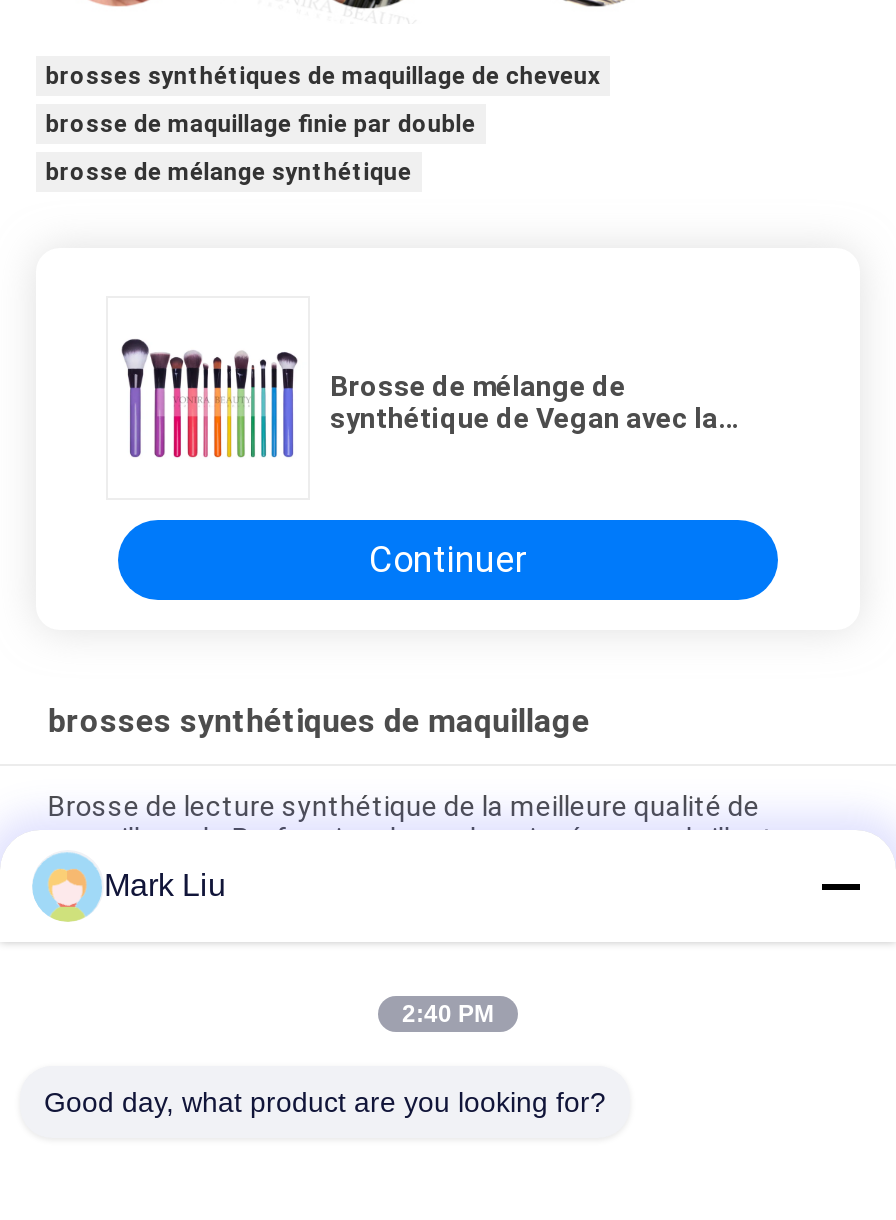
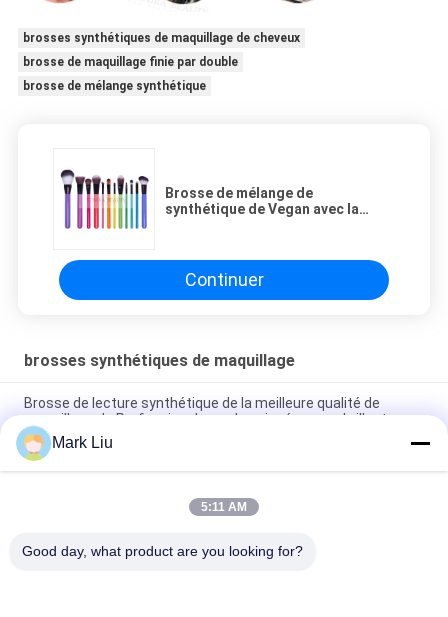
[402,1000,494,1028] 2:40 PM -> [201,500,247,514] 5:11 AM

